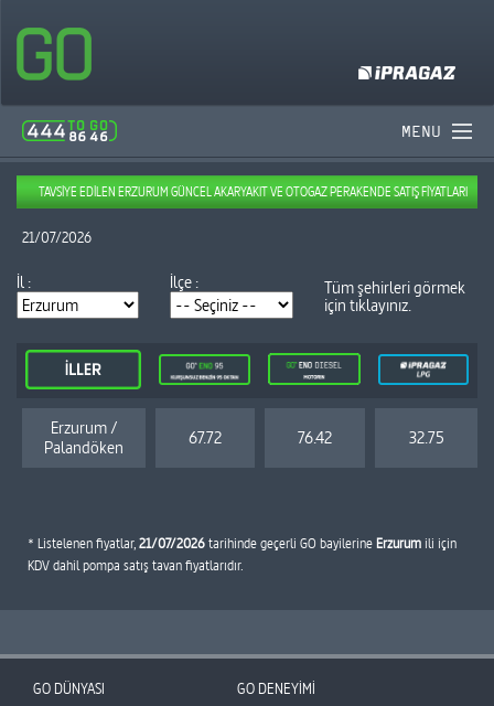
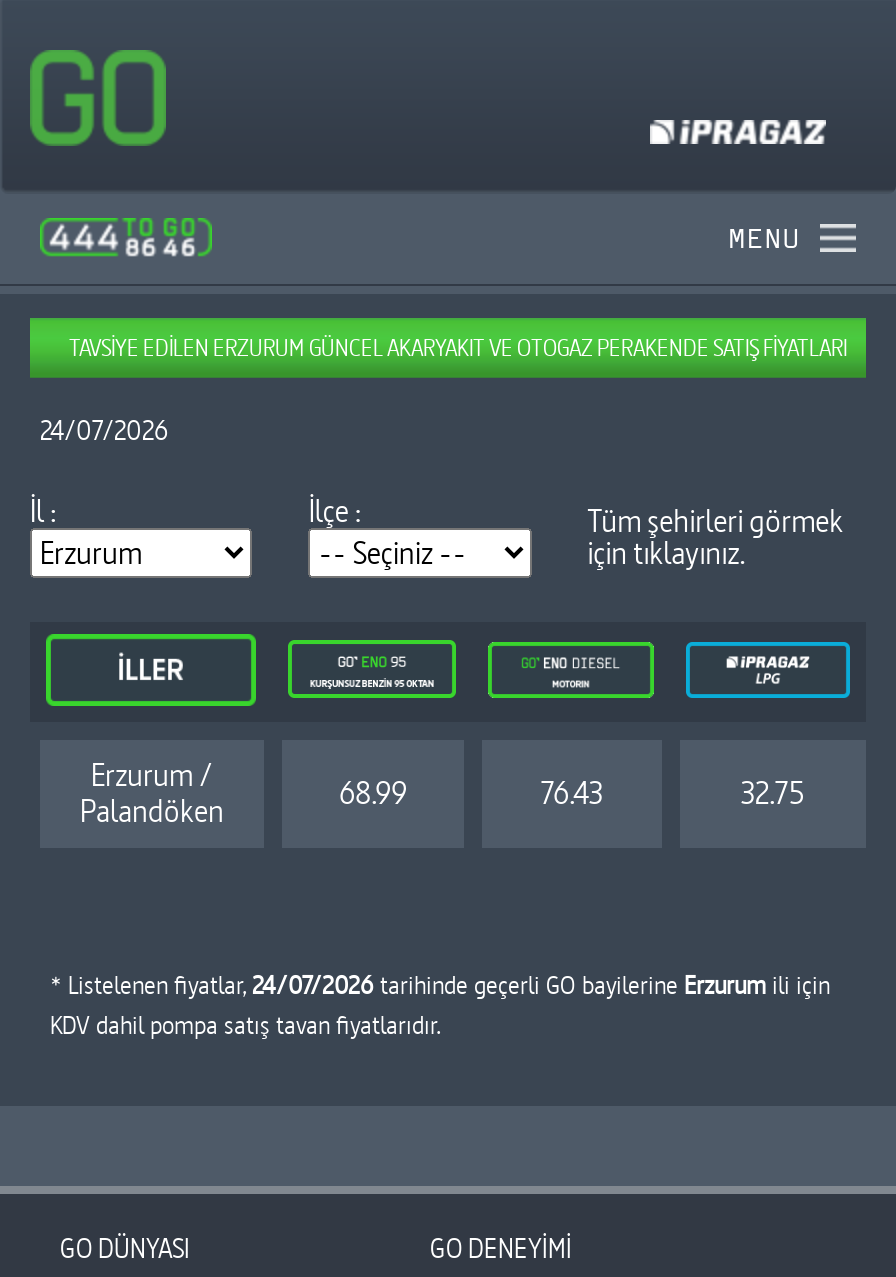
[22,227,92,247] 21/07/2026 -> [40,412,168,448] 24/07/2026
[189,426,222,449] 67.72 -> [339,772,407,814] 68.99
[298,426,332,449] 76.42 -> [541,772,603,814] 76.43
[28,534,457,553] * Listelenen fiyatlar, 21/07/2026 tarihinde geçerli GO bayilerine Erzurum ili için -> [50,968,830,1002] * Listelenen fiyatlar, 24/07/2026 tarihinde geçerli GO bayilerine Erzurum ili için

